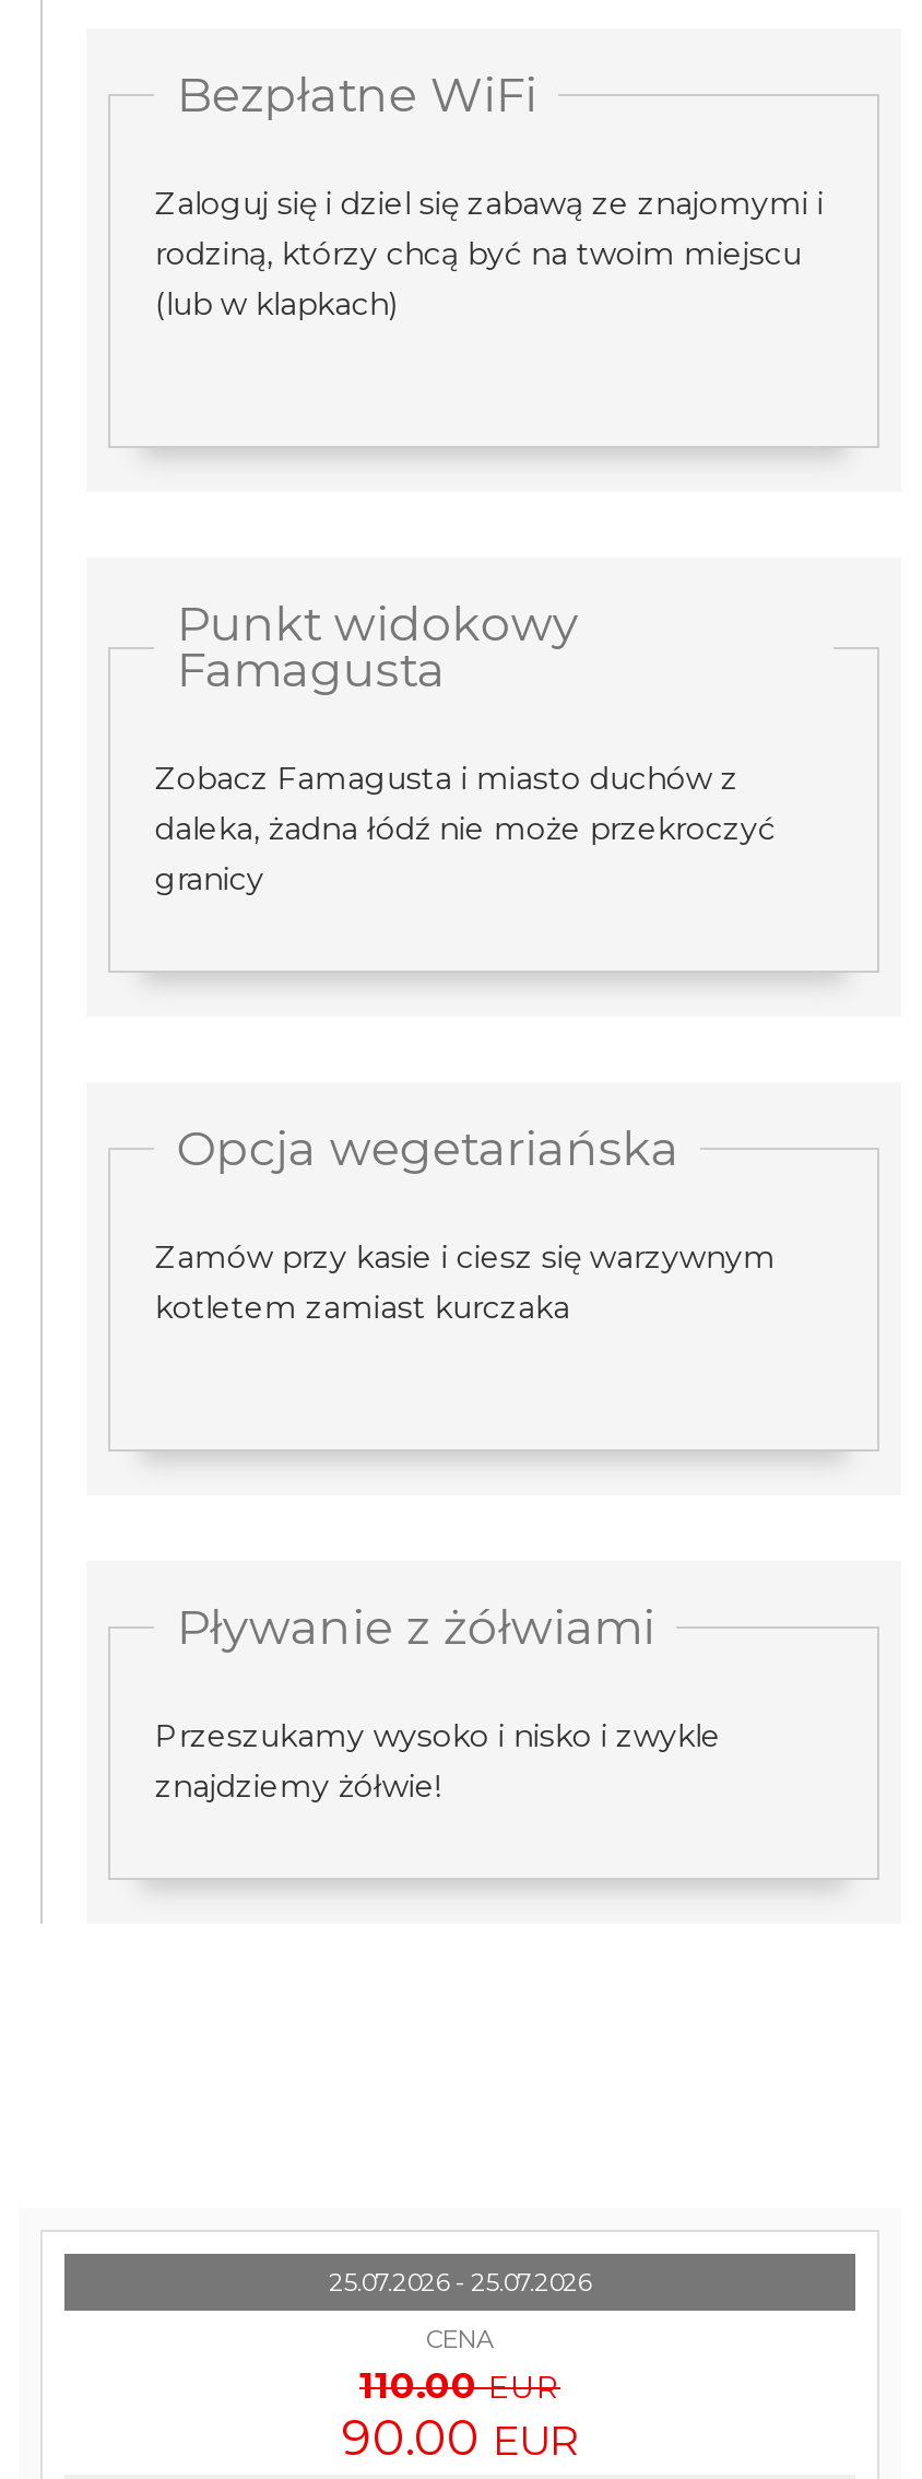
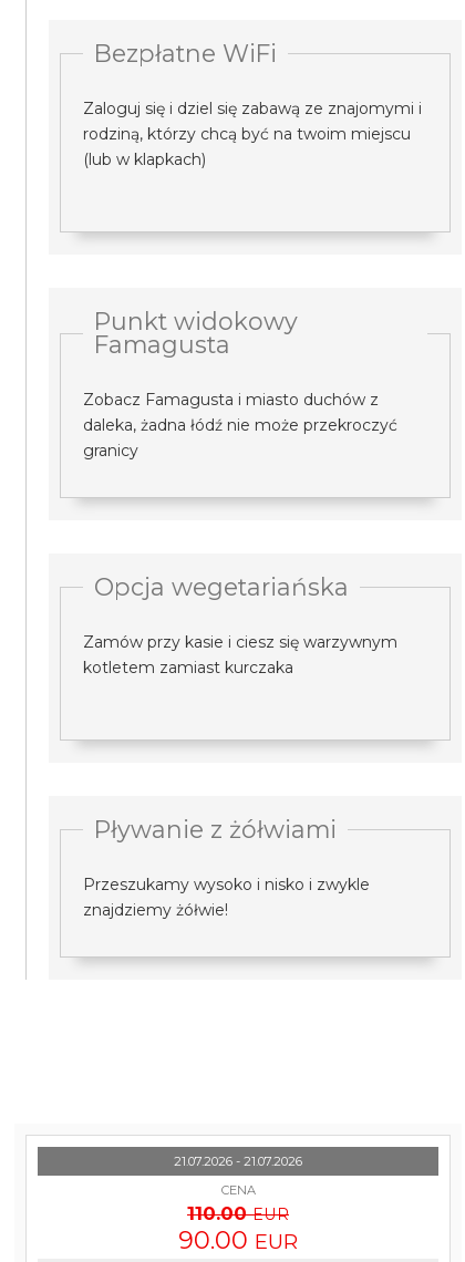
[329,2267,591,2298] 25.07.2026 - 25.07.2026 -> [174,1154,302,1169] 21.07.2026 - 21.07.2026

